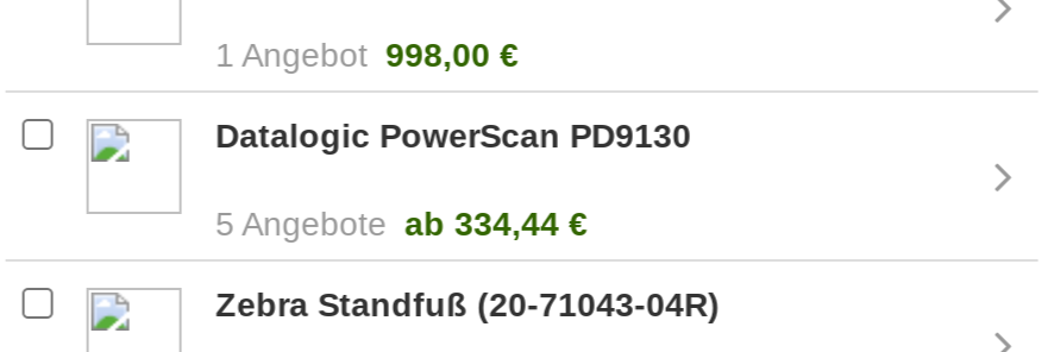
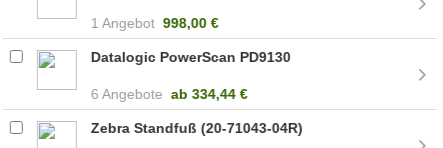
[215,204,588,242] 5 Angebote ab 334,44 € -> [91,86,247,102] 6 Angebote ab 334,44 €

